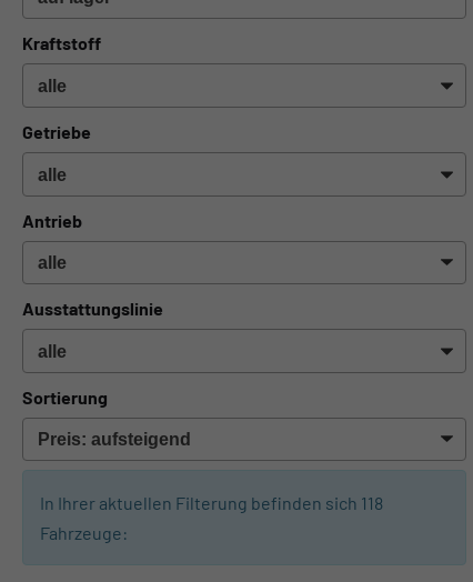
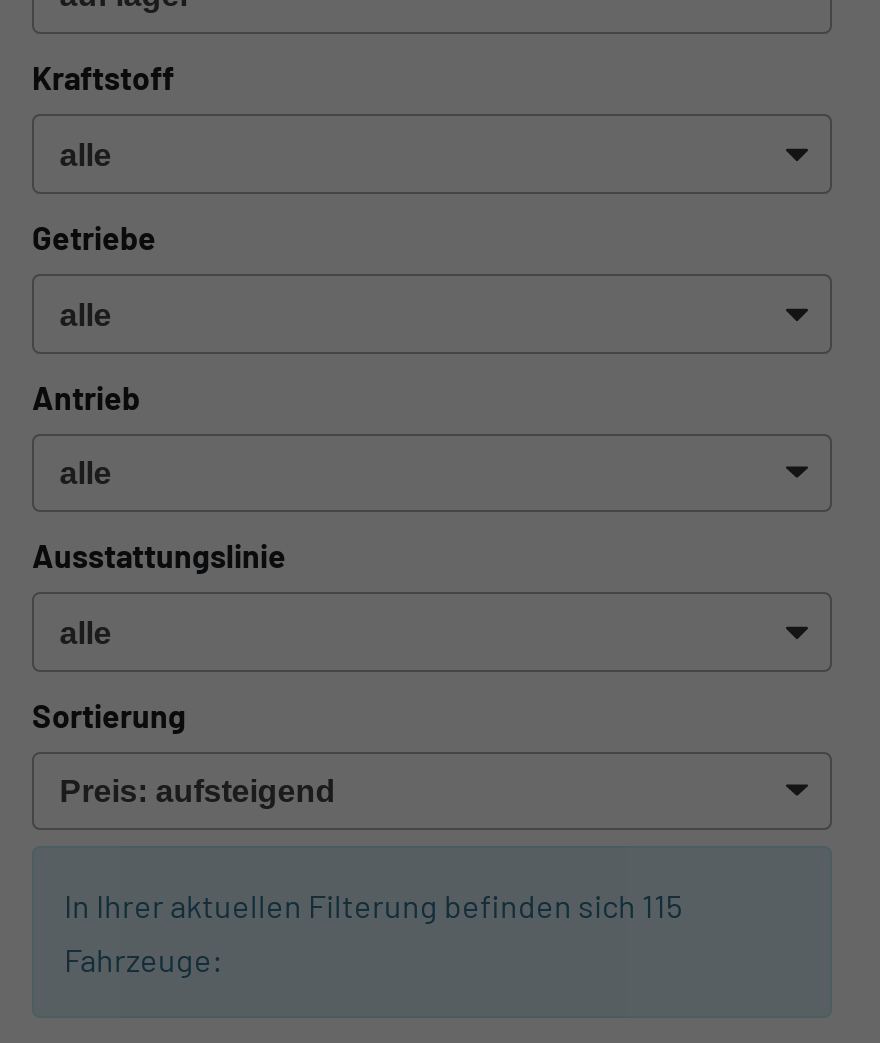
[40,492,383,513] In Ihrer aktuellen Filterung befinden sich 118 -> [64,887,682,925] In Ihrer aktuellen Filterung befinden sich 115

